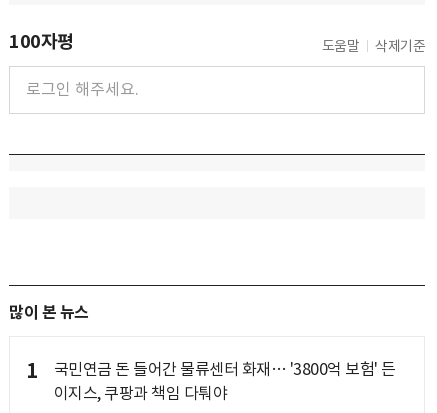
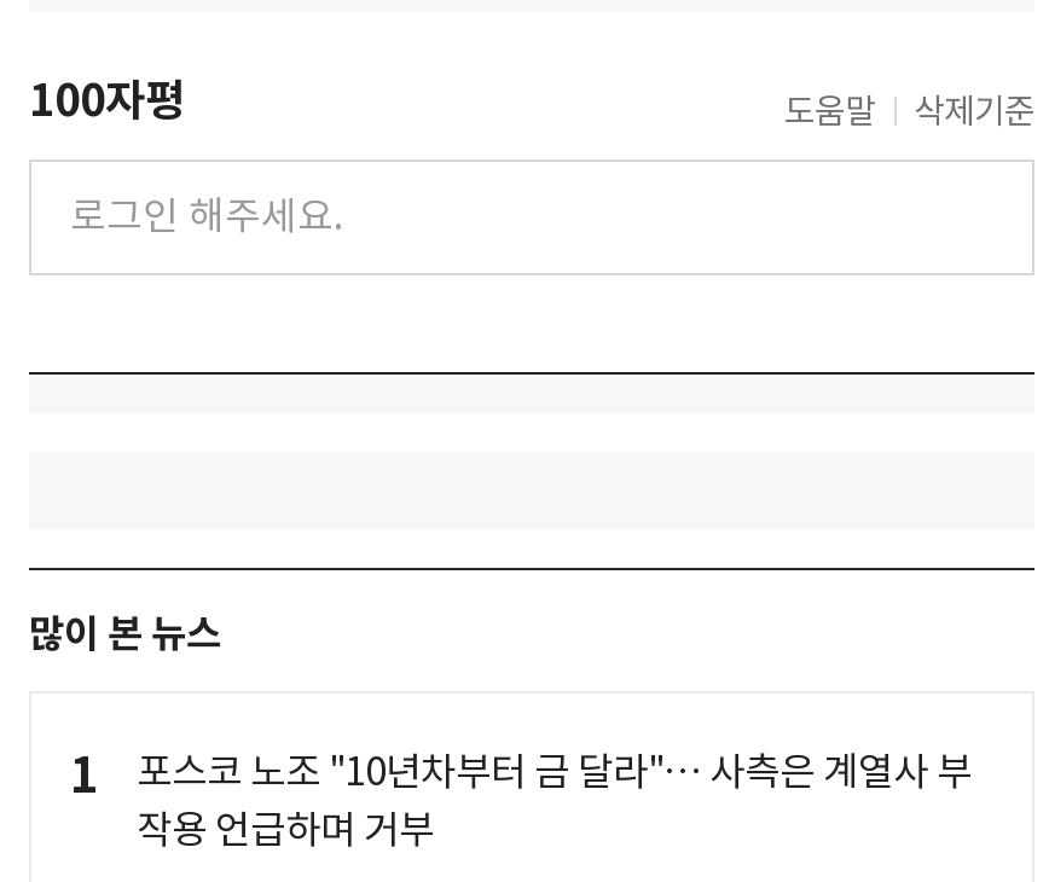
[53,359,395,403] 국민연금 돈 들어간 물류센터 화재… '3800억 보험' 든 | 이지스, 쿠팡과 책임 다퉈야 -> [137,746,972,852] 포스코 노조 "10년차부터 금 달라"… 사측은 계열사 부 | 작용 언급하며 거부

